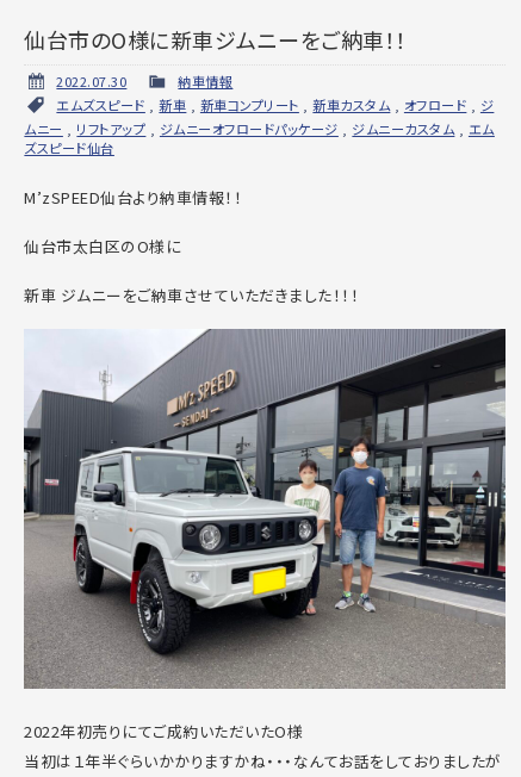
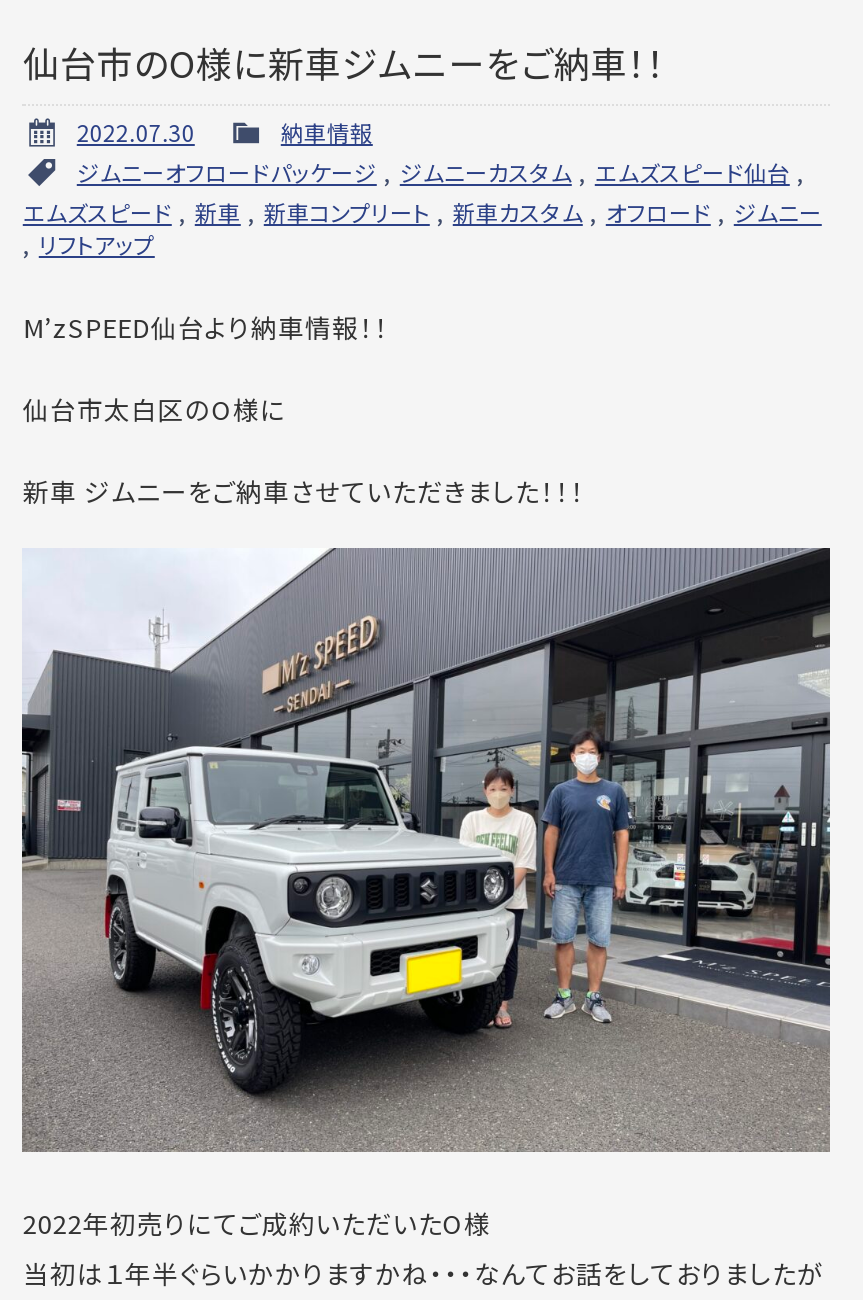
[24,95,495,157] エムズスピード,新車,新車コンプリート,新車カスタム,オフロード,ジ | ムニー,リフトアップ,ジムニーオフロードパッケージ,ジムニーカスタム,エム | ズスピード仙台 -> [23,156,822,260] ジムニーオフロードパッケージ,ジムニーカスタム,エムズスピード仙台, | エムズスピード,新車,新車コンプリート,新車カスタム,オフロード,ジムニー | ,リフトアップ

